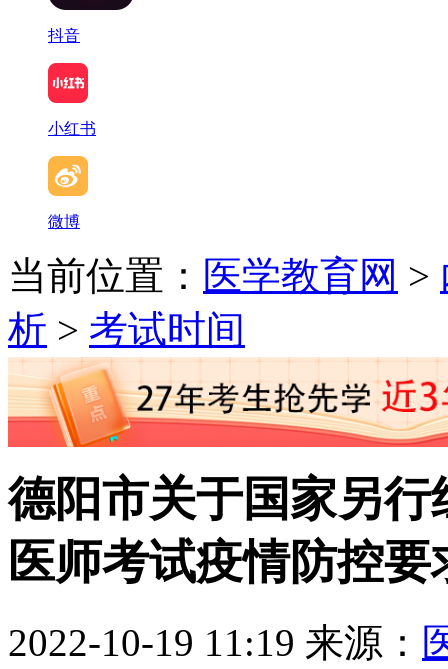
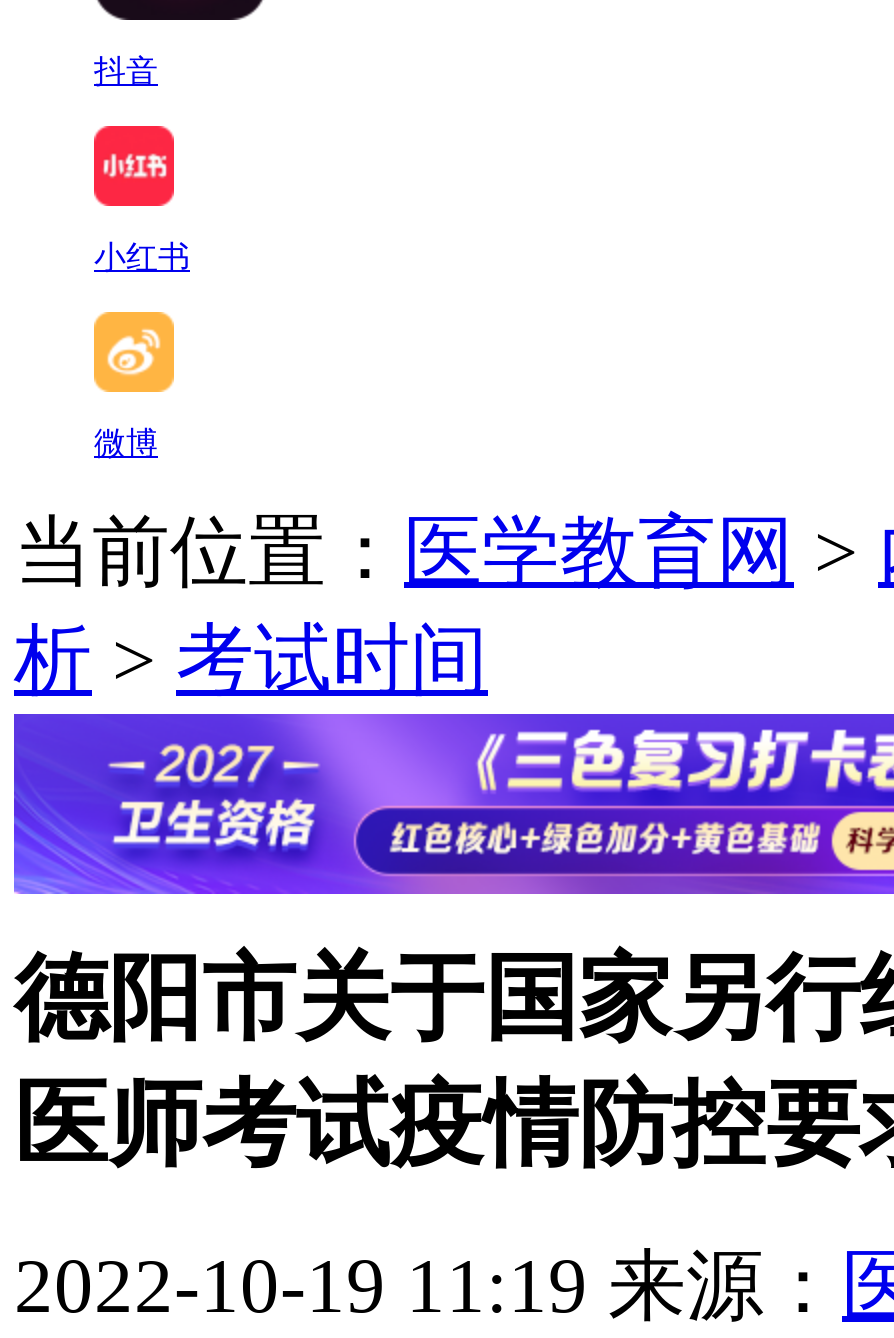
[7,357,445,448] [image] -> [12,712,888,896] [image]

